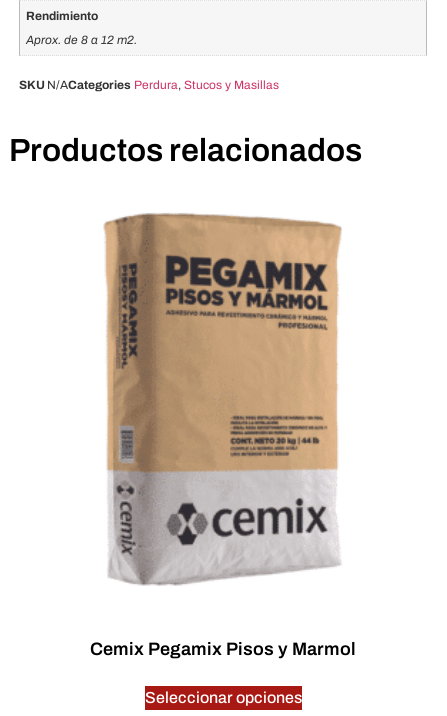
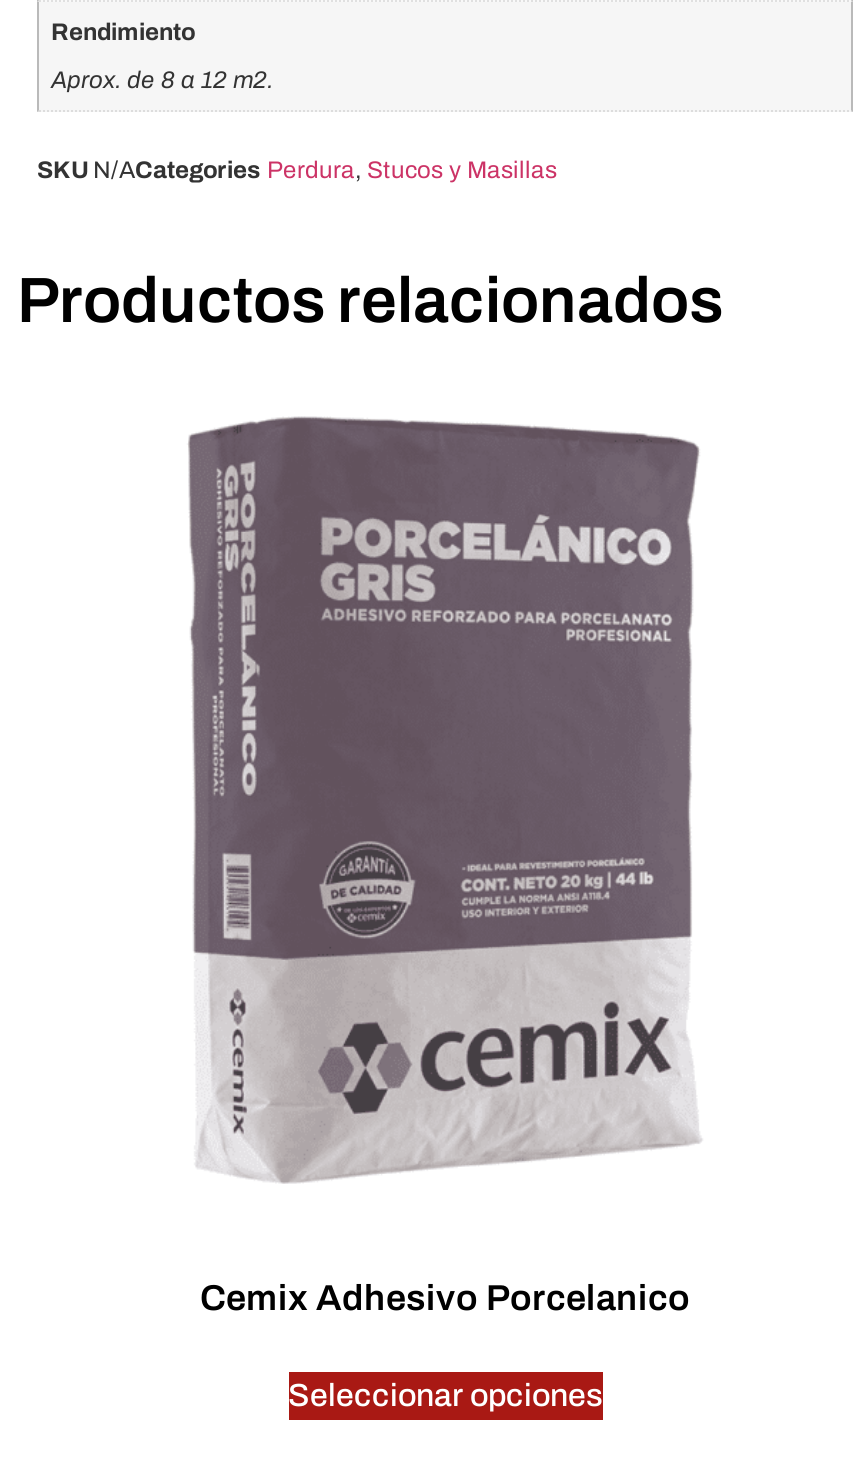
[95,209,350,591] [image] -> [187,416,701,1184] [image]
[90,639,356,659] Cemix Pegamix Pisos y Marmol -> [200,1278,690,1318] Cemix Adhesivo Porcelanico

